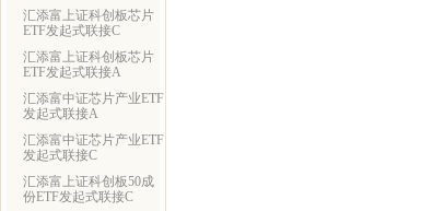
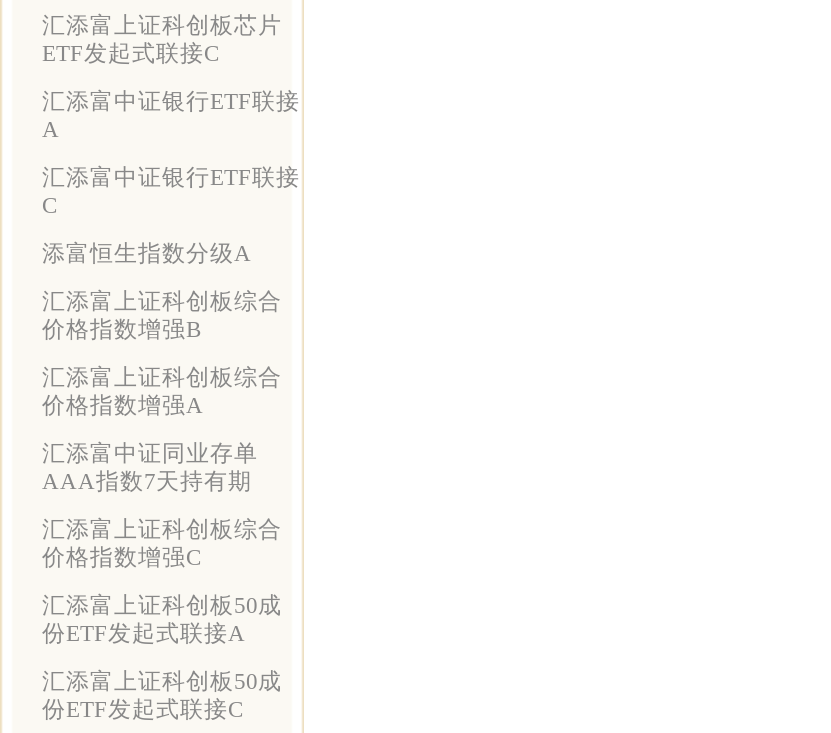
[23,50,164,162] 汇添富上证科创板芯片 | ETF发起式联接A | 汇添富中证芯片产业ETF | 发起式联接A | 汇添富中证芯片产业ETF | 发起式联接C -> [42,89,300,645] 汇添富中证银行ETF联接 | A | 汇添富中证银行ETF联接 | C | 添富恒生指数分级A | 汇添富上证科创板综合 | 价格指数增强B | 汇添富上证科创板综合 | 价格指数增强A | 汇添富中证同业存单 | AAA指数7天持有期 | 汇添富上证科创板综合 | 价格指数增强C | 汇添富上证科创板50成 | 份ETF发起式联接A

